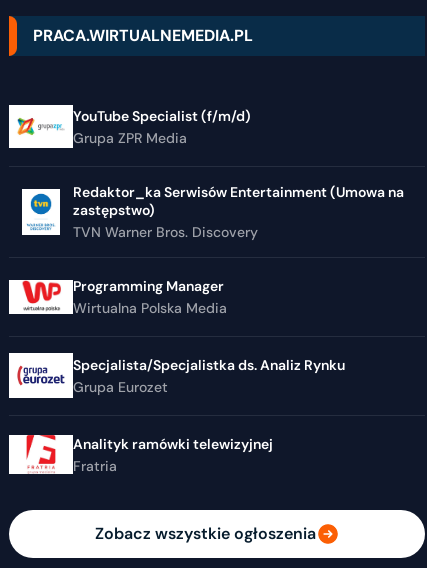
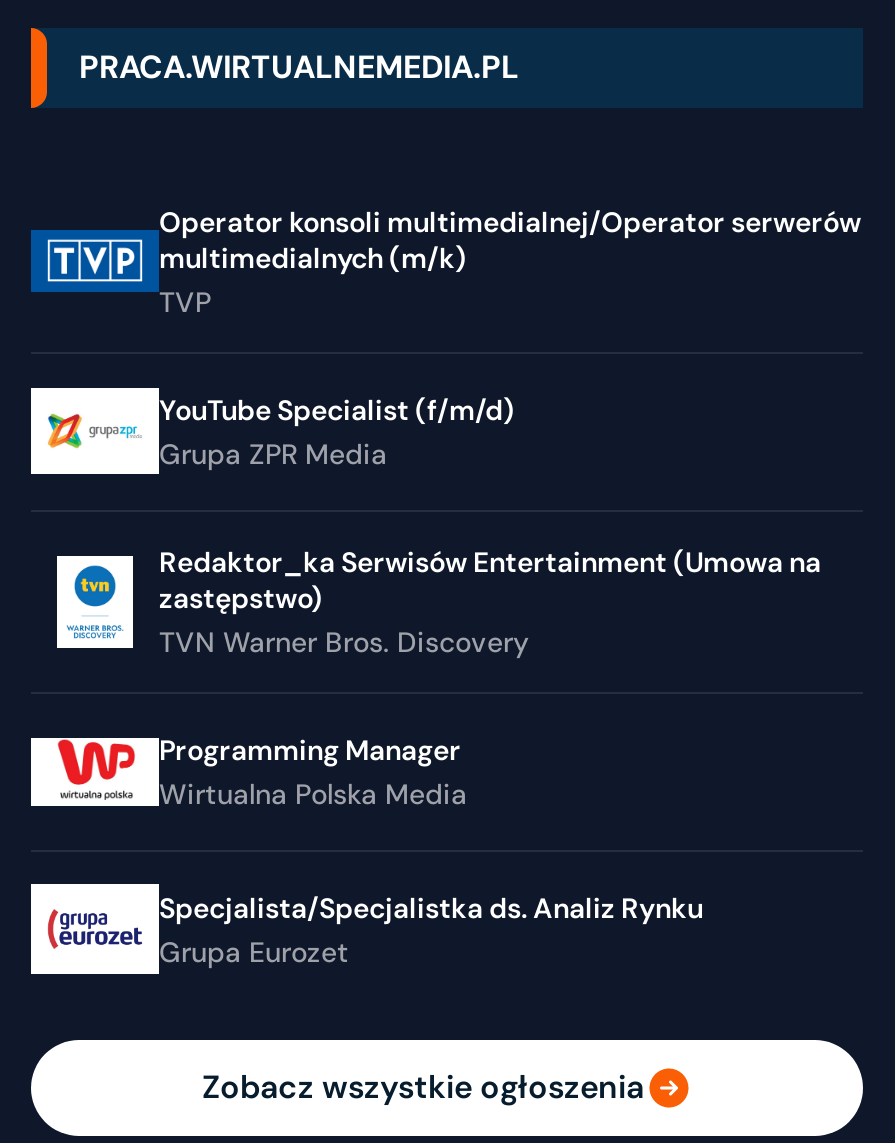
none -> [31,204,861,320] [image] | Operator konsoli multimedialnej/Operator serwerów | multimedialnych (m/k) | TVP
moved [73,107,404,396] -> [159,392,821,970]: YouTube Specialist (f/m/d) | Grupa ZPR Media | Redaktor_ka Serwisów Entertainment (Umowa na | ... | Specjalista/Specjalistka ds. Analiz Rynku | Grupa Eurozet
[9,432,276,477] [image] | Analityk ramówki telewizyjnej | Fratria -> none

